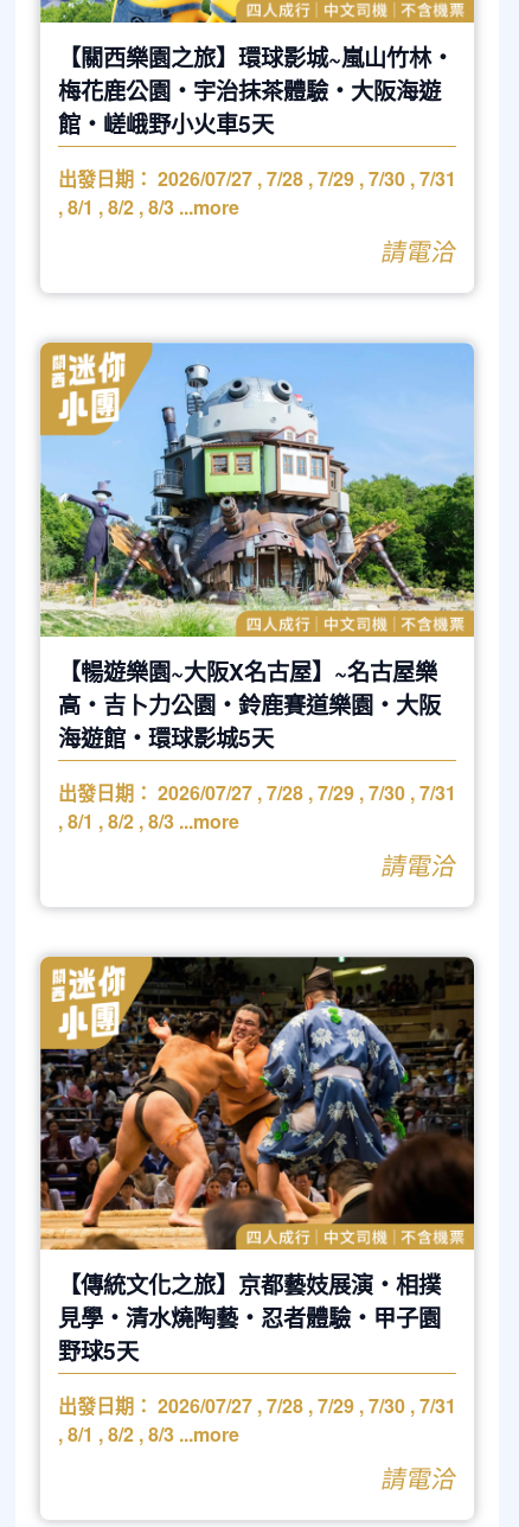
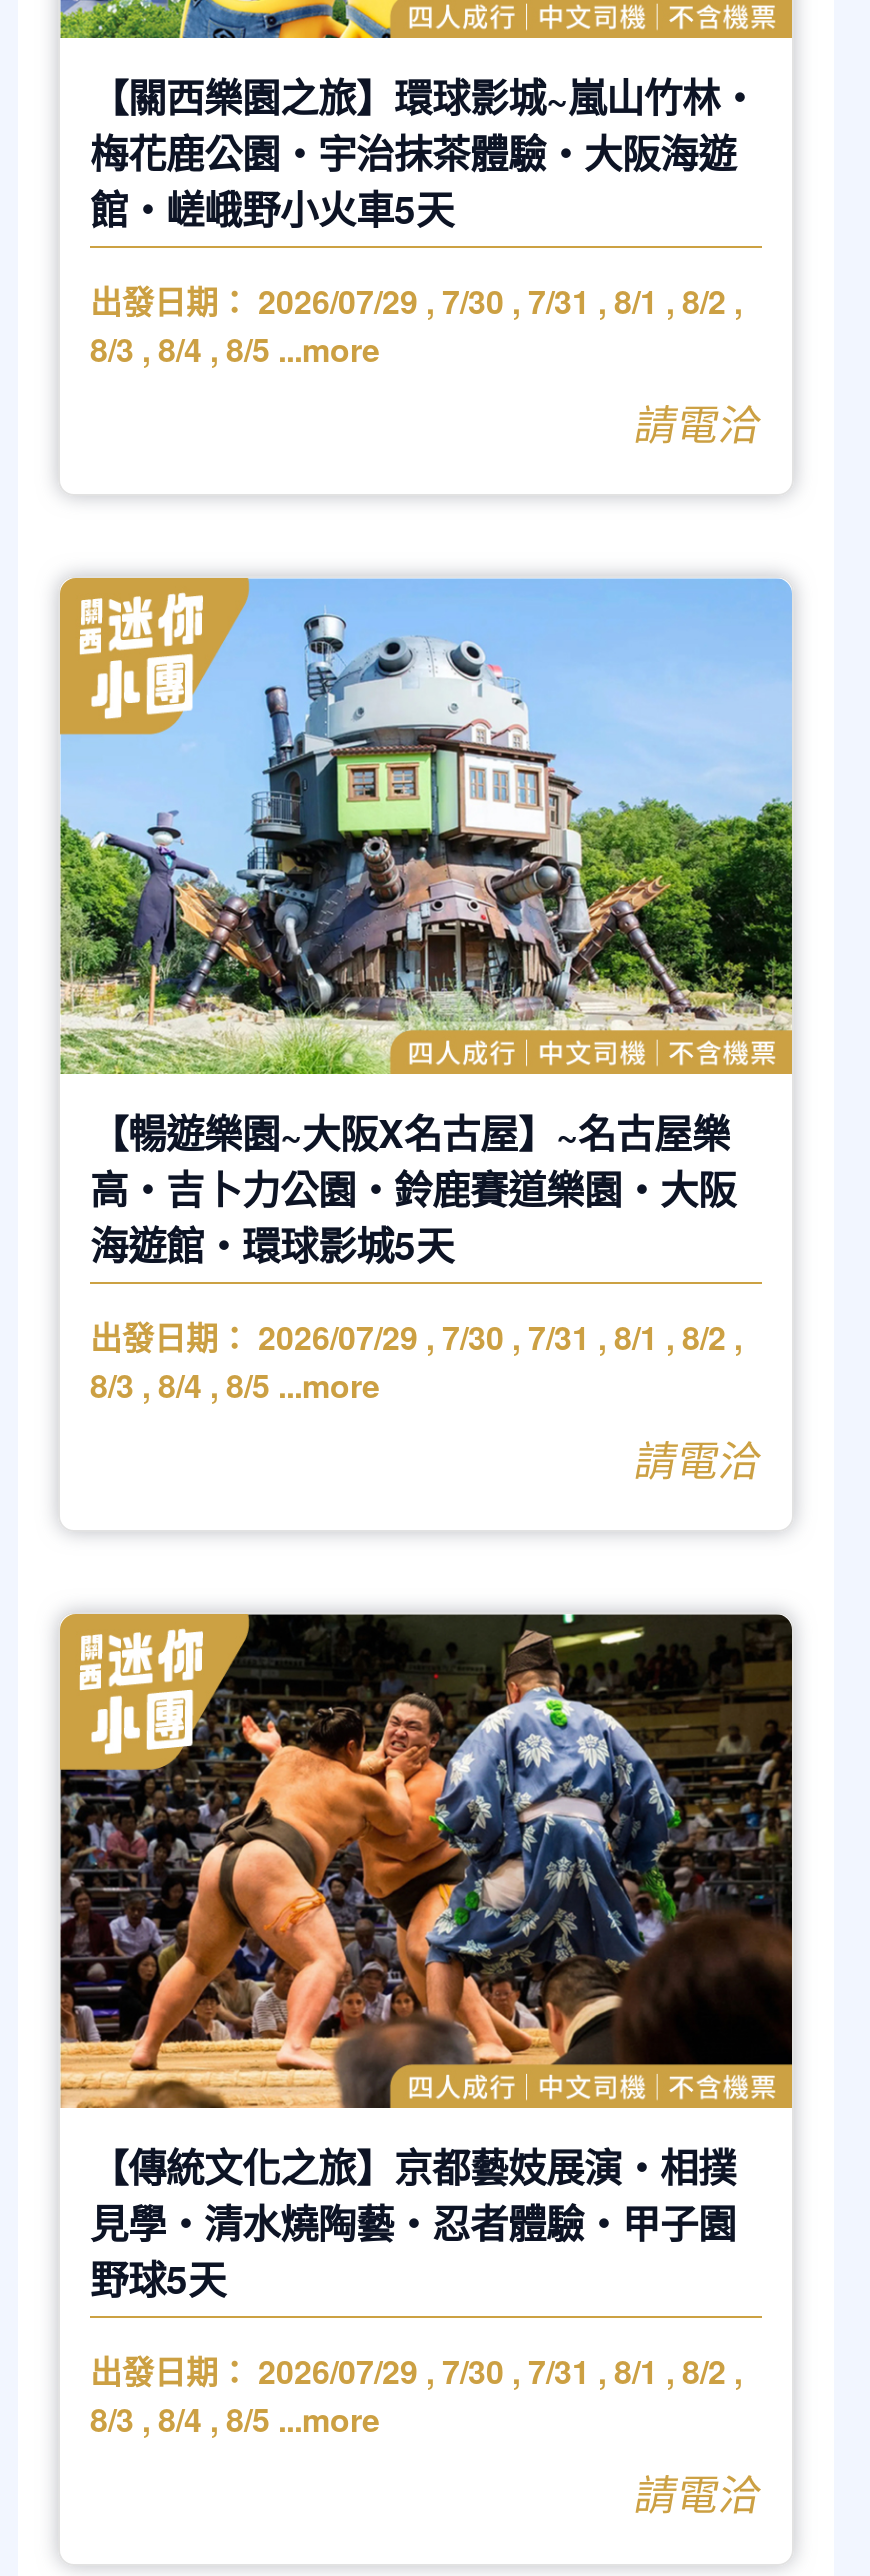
[58,165,456,220] 出發日期：2026/07/27, 7/28, 7/29, 7/30, 7/31 | , 8/1, 8/2, 8/3 ...more -> [90,278,742,372] 出發日期：2026/07/29, 7/30, 7/31, 8/1, 8/2, | 8/3, 8/4, 8/5 ...more
[58,778,456,834] 出發日期：2026/07/27, 7/28, 7/29, 7/30, 7/31 | , 8/1, 8/2, 8/3 ...more -> [90,1313,742,1407] 出發日期：2026/07/29, 7/30, 7/31, 8/1, 8/2, | 8/3, 8/4, 8/5 ...more
[58,1392,456,1448] 出發日期：2026/07/27, 7/28, 7/29, 7/30, 7/31 | , 8/1, 8/2, 8/3 ...more -> [90,2349,742,2443] 出發日期：2026/07/29, 7/30, 7/31, 8/1, 8/2, | 8/3, 8/4, 8/5 ...more

